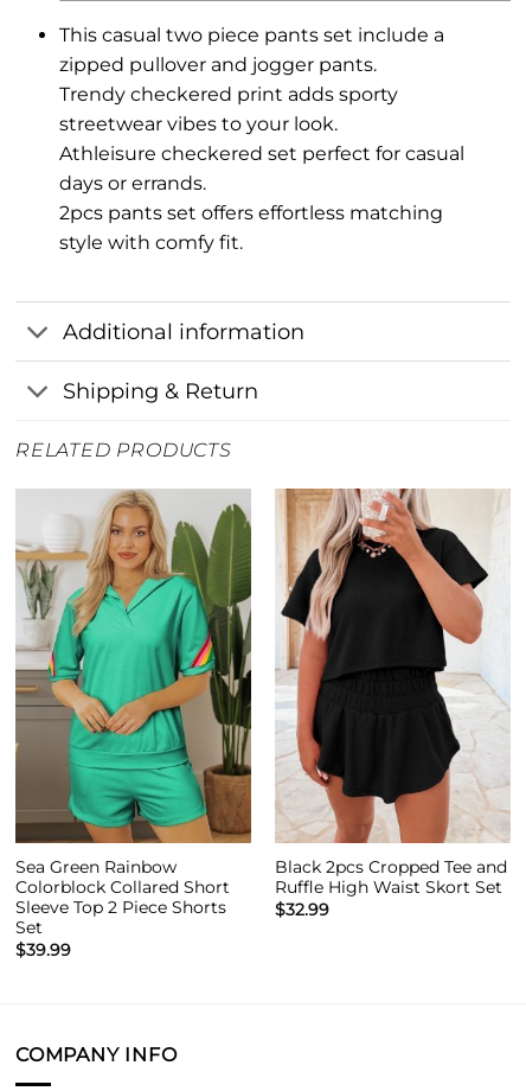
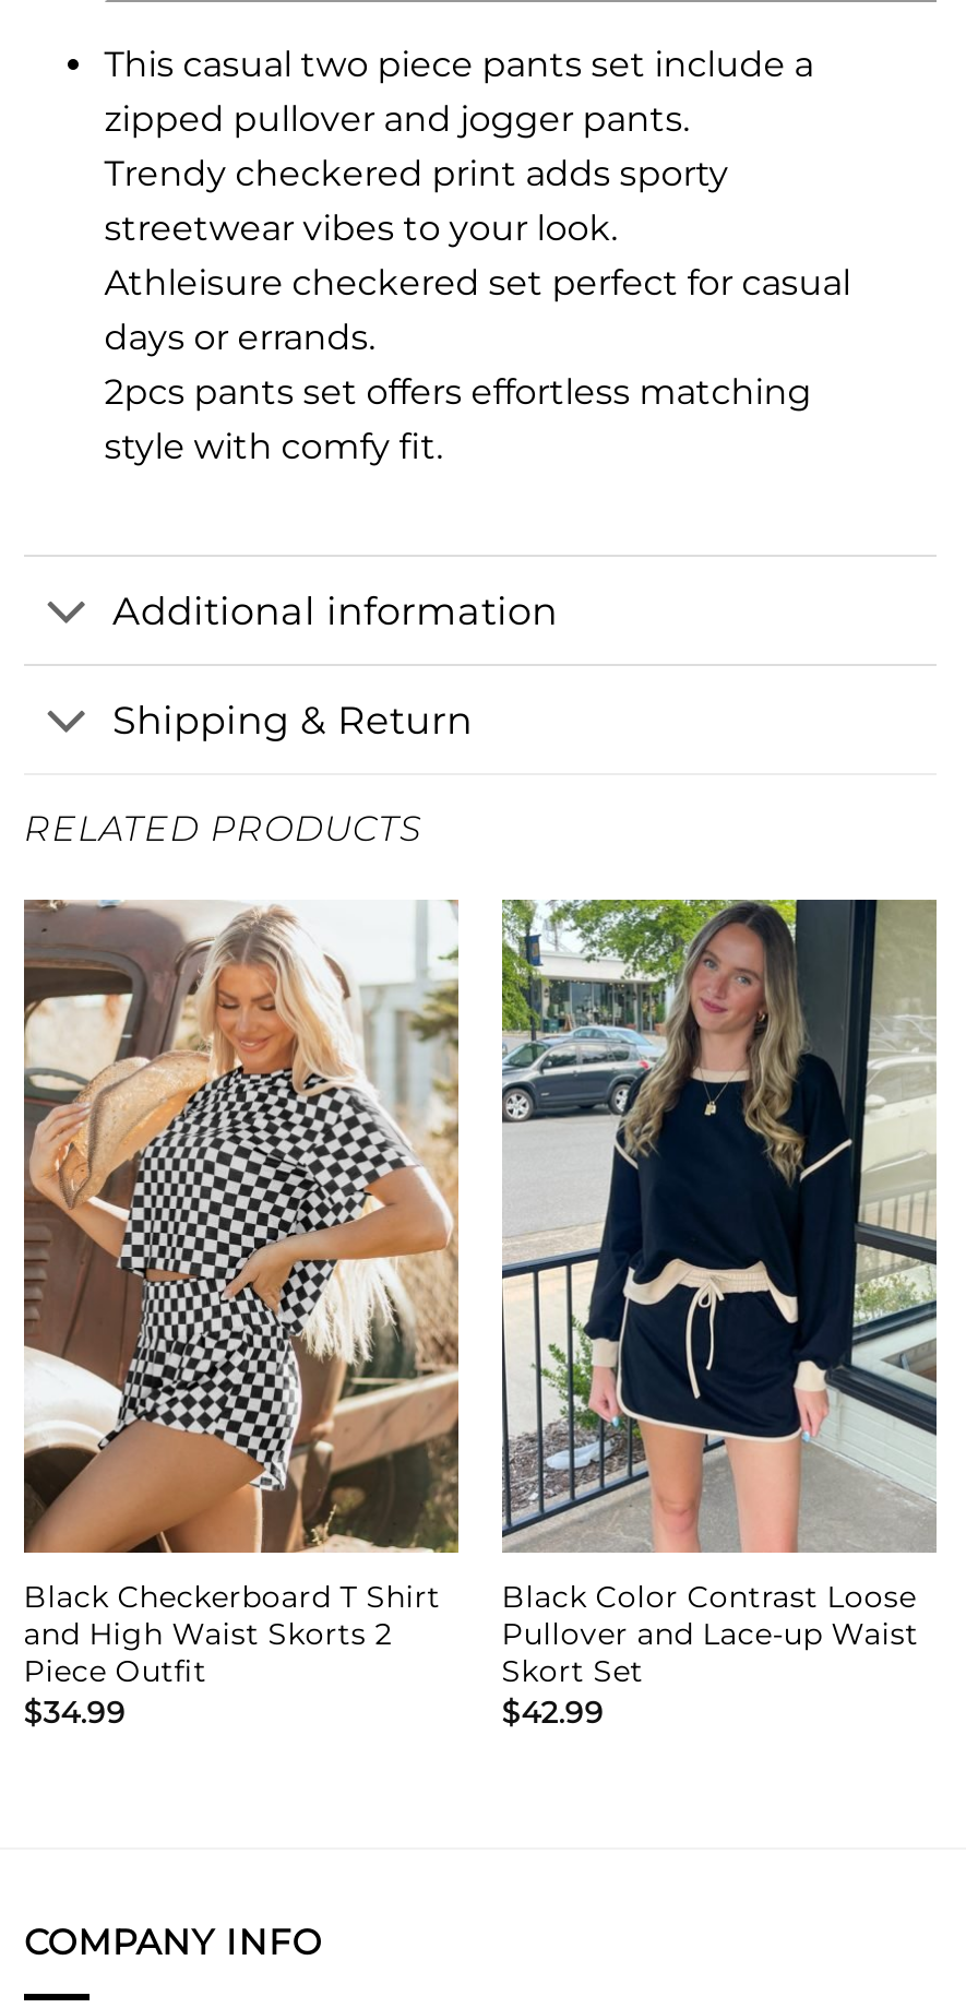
[14,489,252,959] [image] | Sea Green Rainbow | Colorblock Collared Short | Sleeve Top 2 Piece Shorts | Set | $39.99 -> [22,898,461,1729] [image] | Black Checkerboard T Shirt | and High Waist Skorts 2 | Piece Outfit | $34.99
[275,487,511,919] [image] | Black 2pcs Cropped Tee and | Ruffle High Waist Skort Set | $32.99 -> [500,898,939,1729] [image] | Black Color Contrast Loose | Pullover and Lace-up Waist | Skort Set | $42.99

